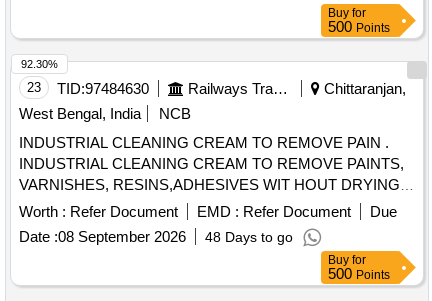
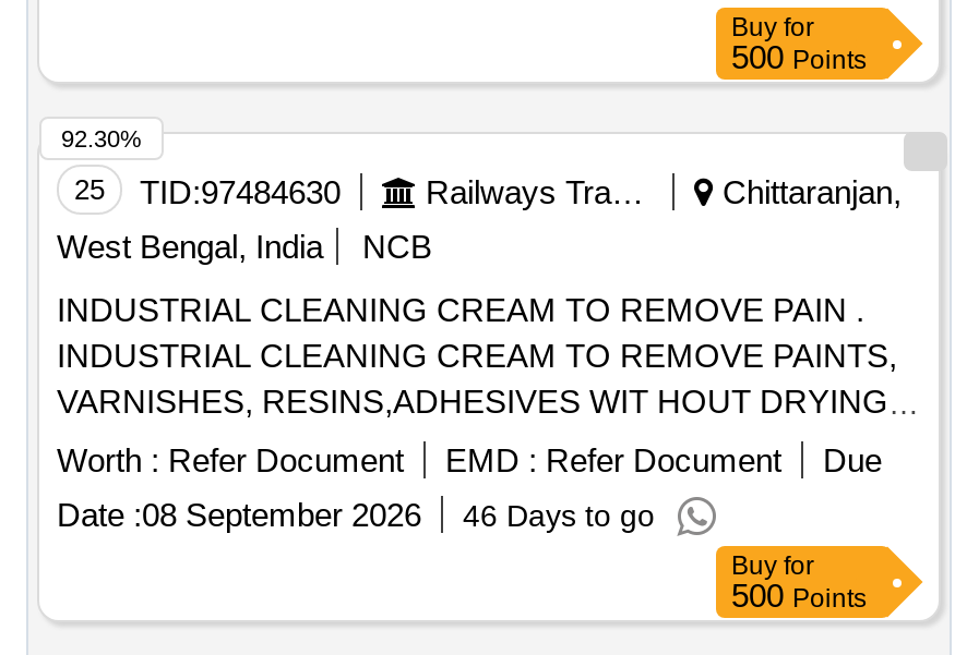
[27,80,149,97] 23 TID:97484630 -> [74,174,341,211] 25 TID:97484630
[19,228,293,245] Date : 08 September 2026 48 Days to go -> [57,496,655,533] Date : 08 September 2026 46 Days to go

